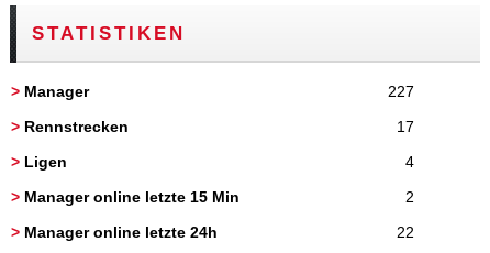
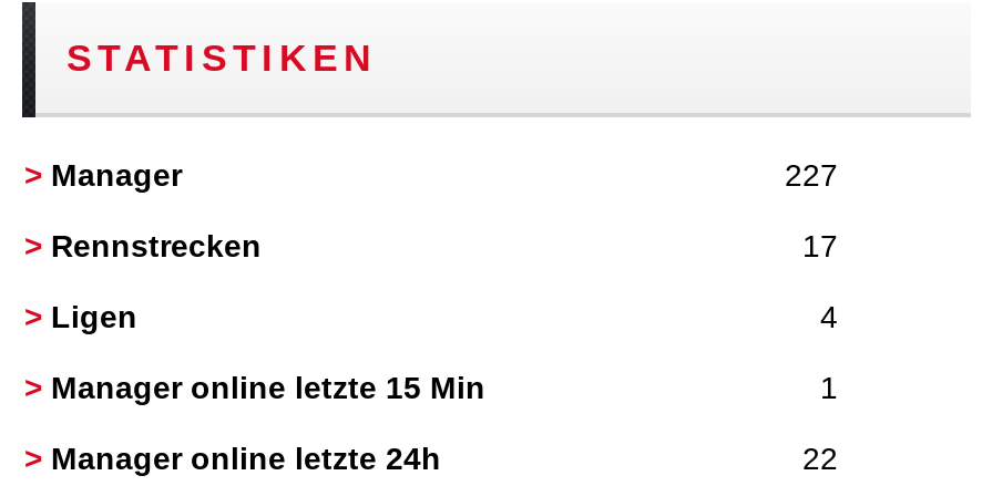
[405,188,414,206] 2 -> [820,370,838,405] 1

